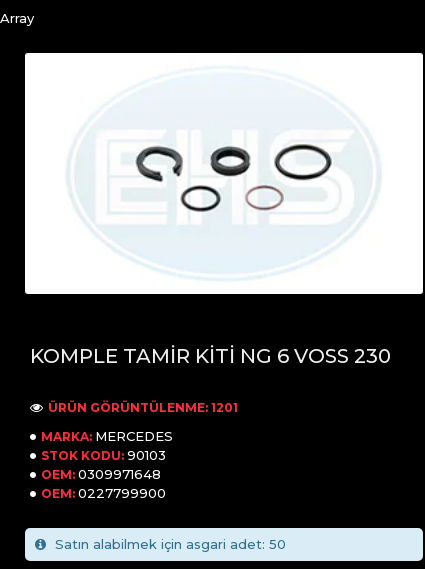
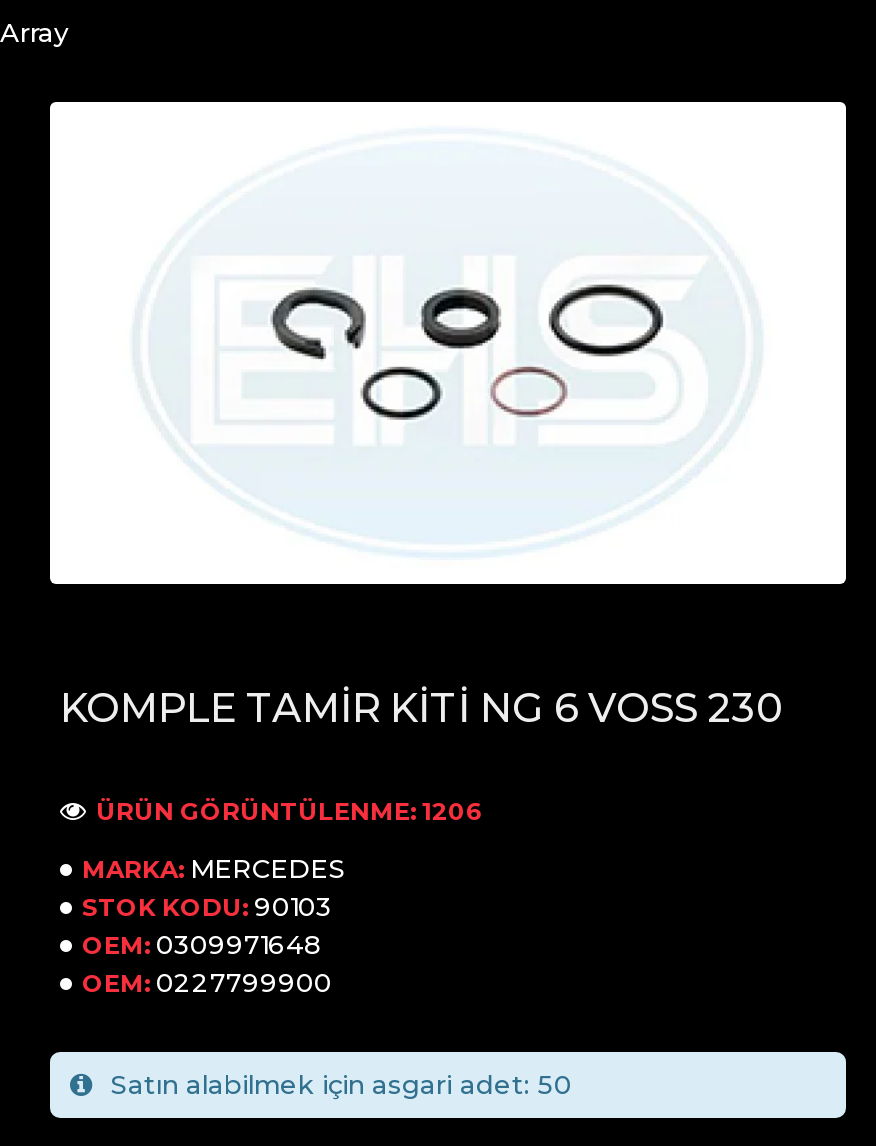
[48,400,238,415] ÜRÜN GÖRÜNTÜLENME: 1201 -> [96,796,482,826] ÜRÜN GÖRÜNTÜLENME: 1206

